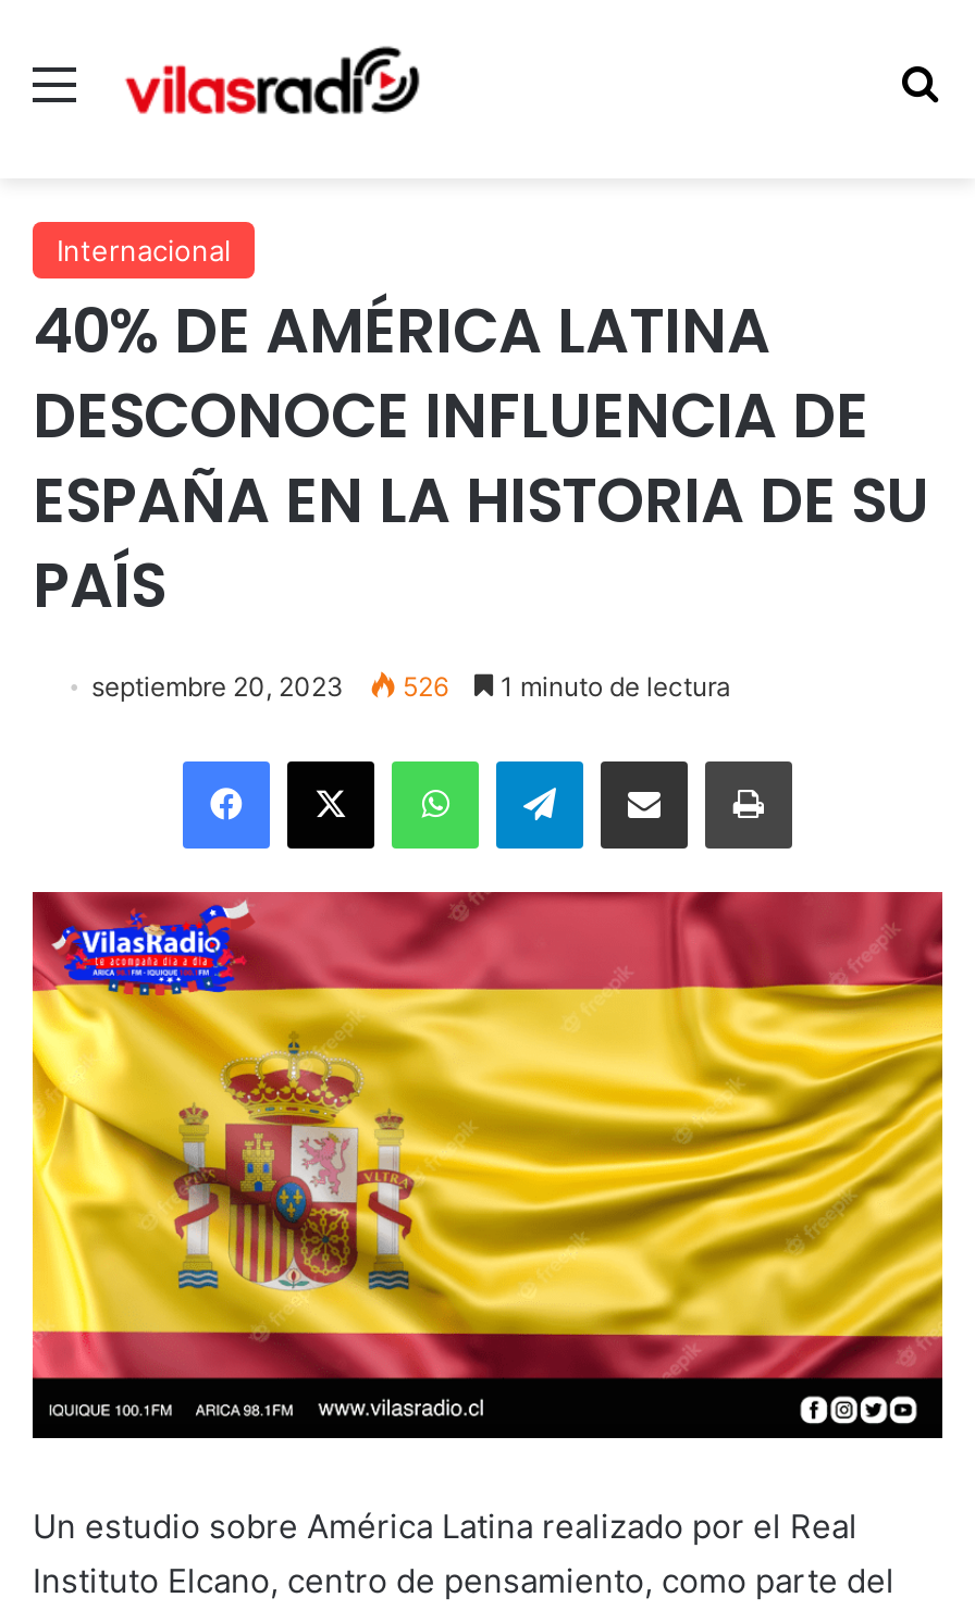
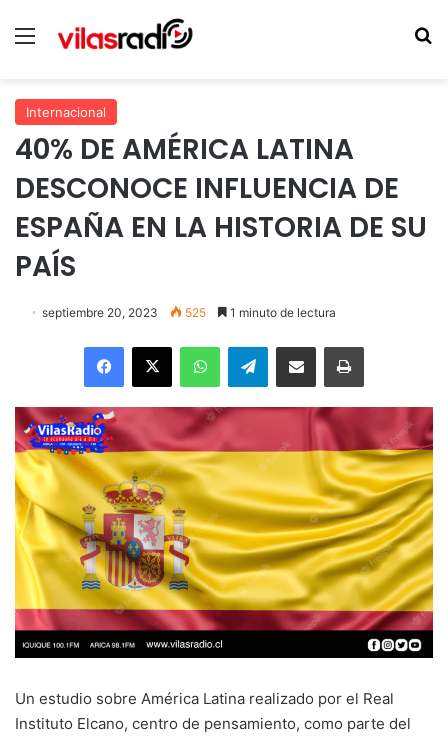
[91,669,731,702] septiembre 20, 2023 526 1 minuto de lectura -> [42,304,336,319] septiembre 20, 2023 525 1 minuto de lectura

